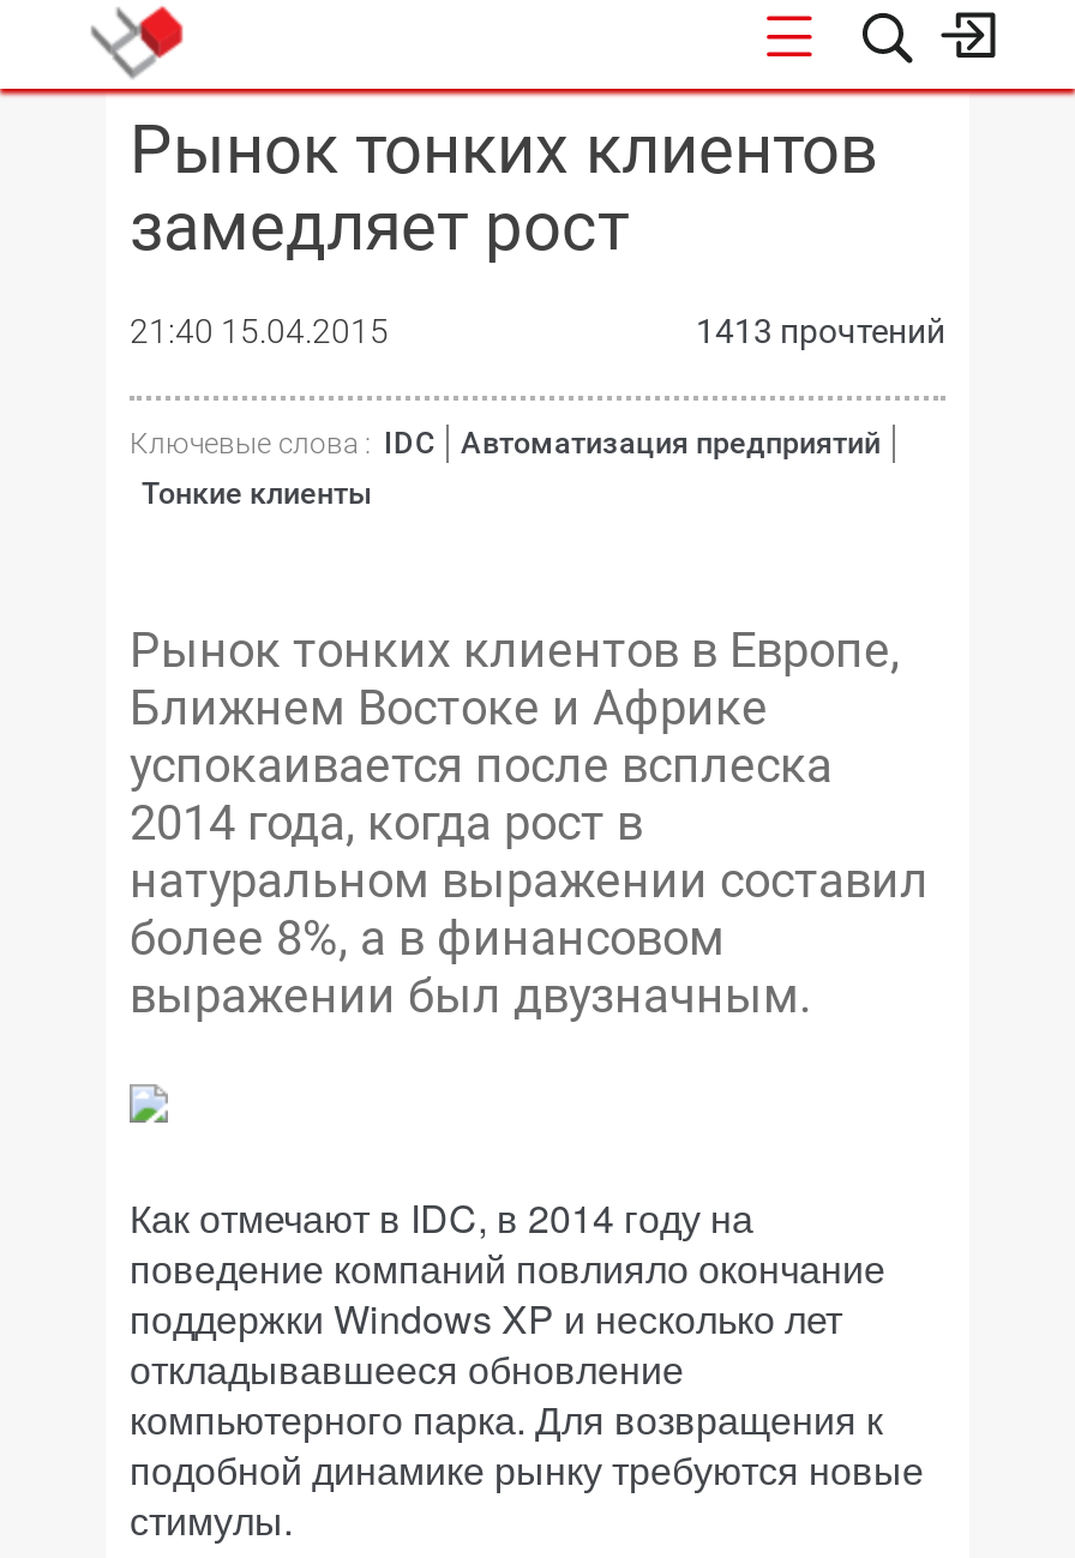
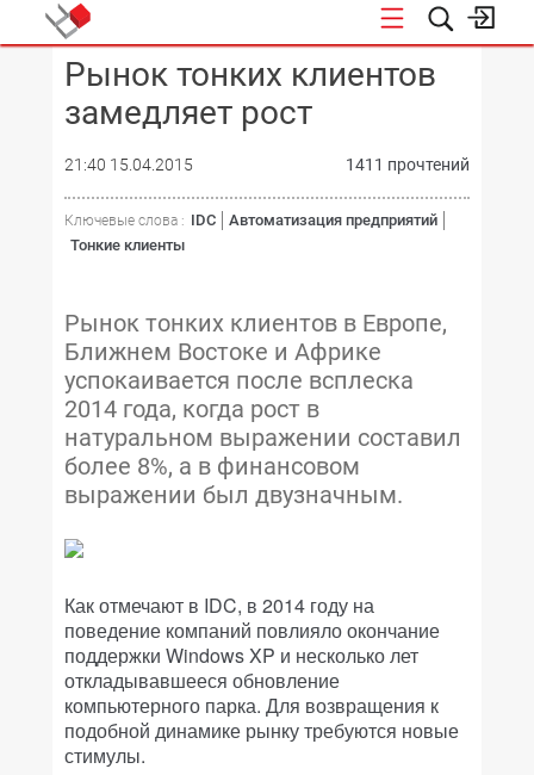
[696,312,945,350] 1413 прочтений -> [346,155,470,174] 1411 прочтений

